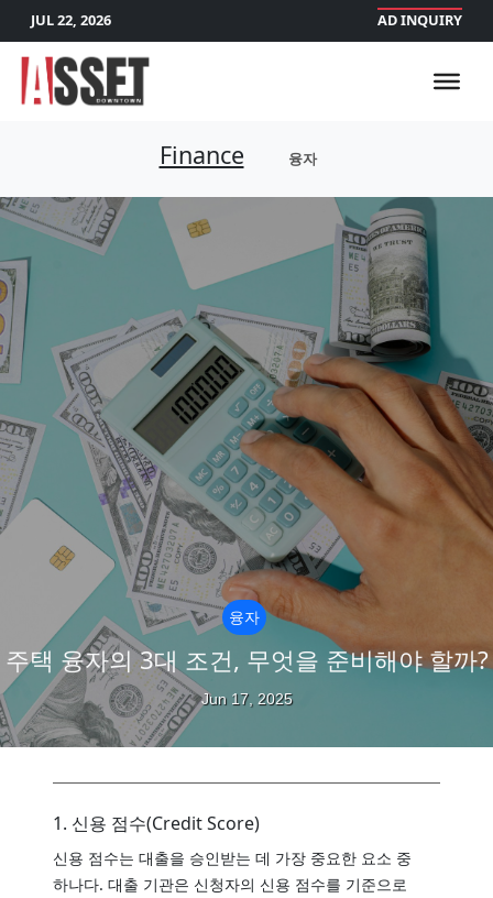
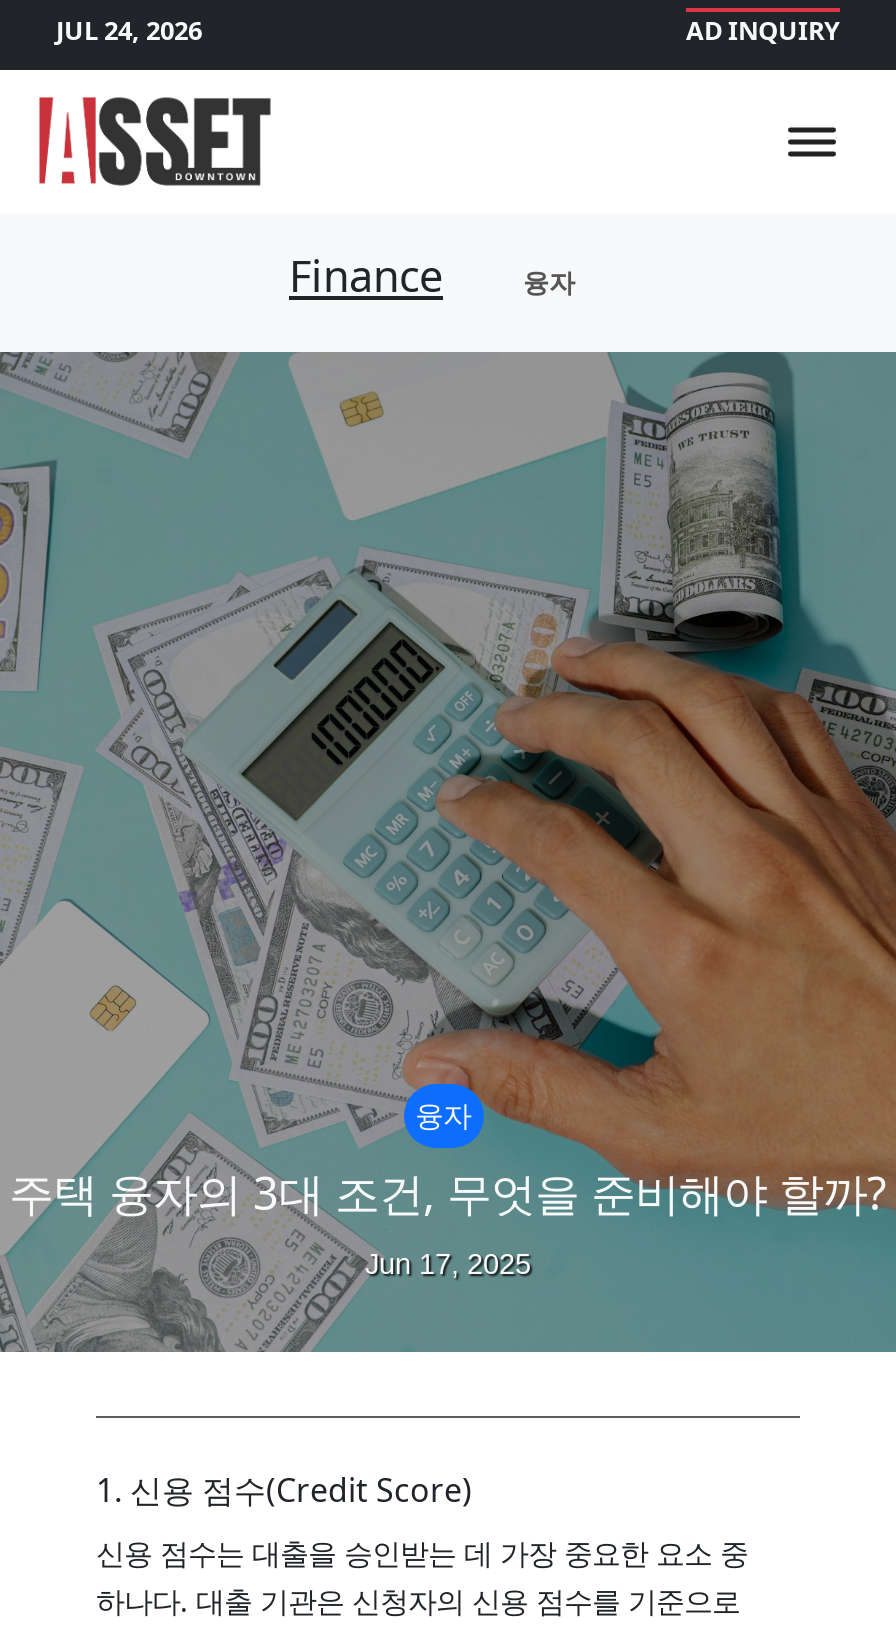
[31,10,111,30] JUL 22, 2026 -> [56,12,202,48] JUL 24, 2026

